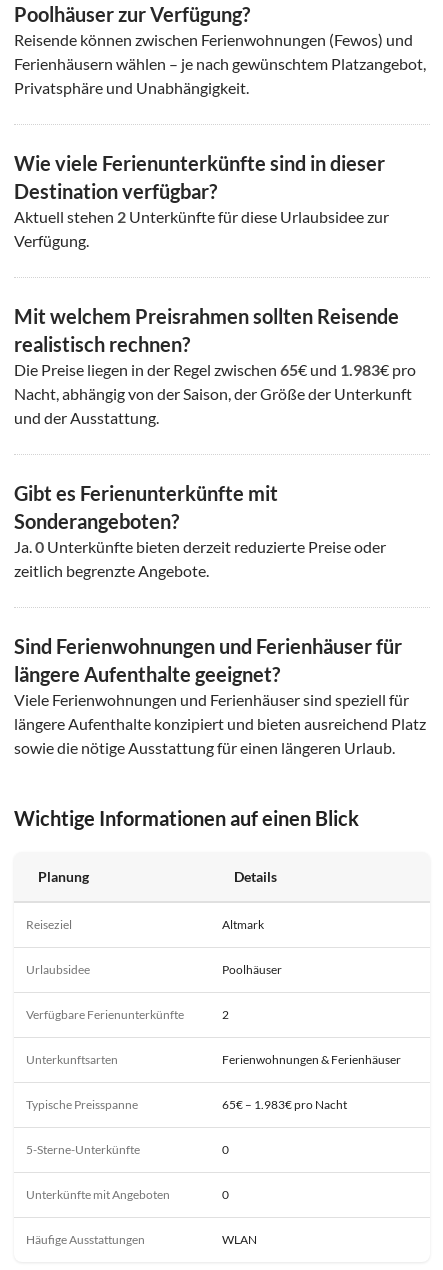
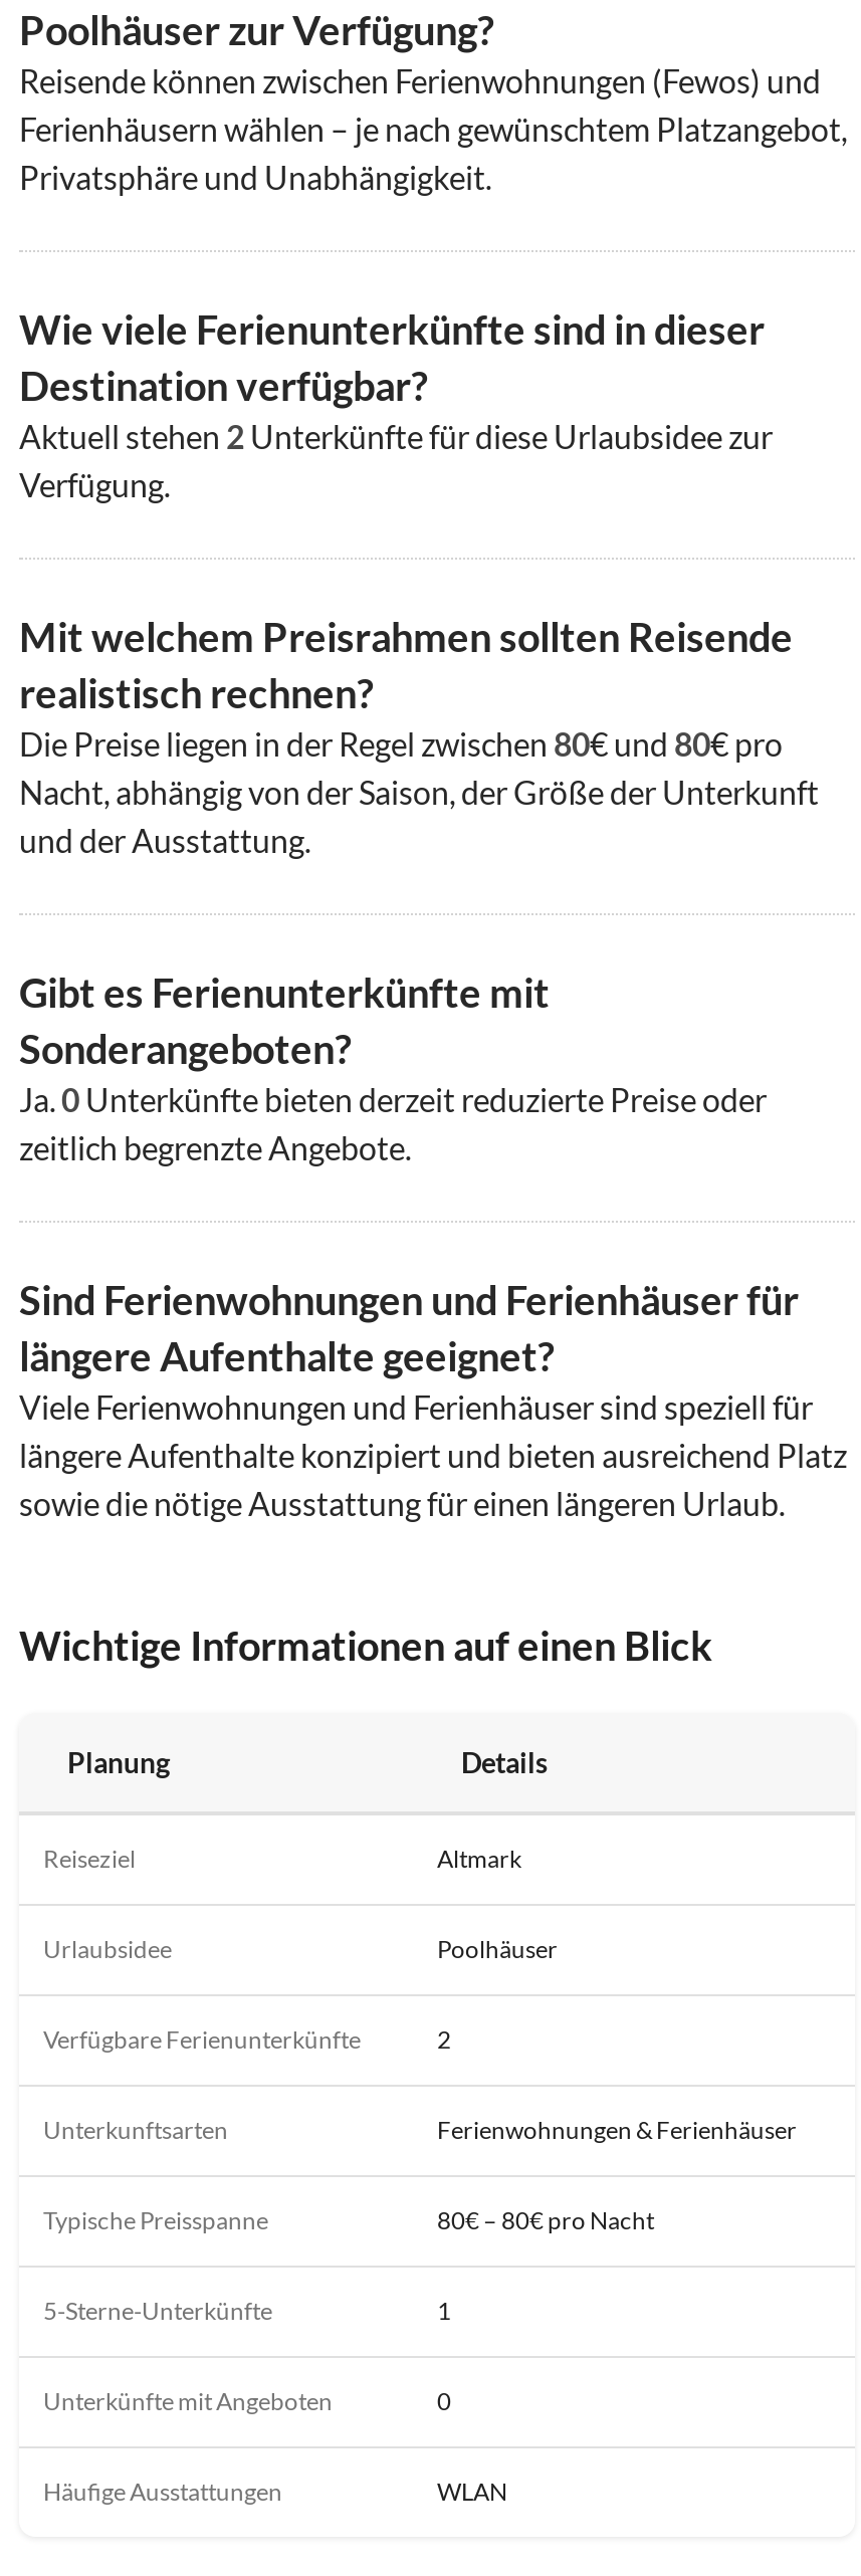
[14,360,416,379] Die Preise liegen in der Regel zwischen 65€ und 1.983€ pro -> [19,724,783,762] Die Preise liegen in der Regel zwischen 80€ und 80€ pro
[222,1097,347,1112] 65€ – 1.983€ pro Nacht -> [437,2205,654,2235] 80€ – 80€ pro Nacht
[222,1142,229,1157] 0 -> [437,2295,451,2325] 1

